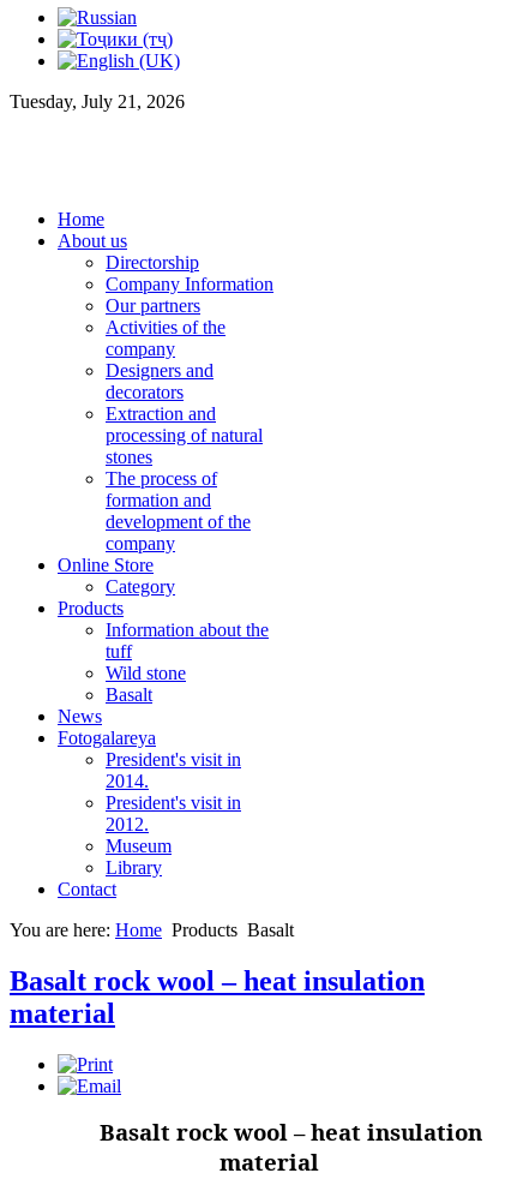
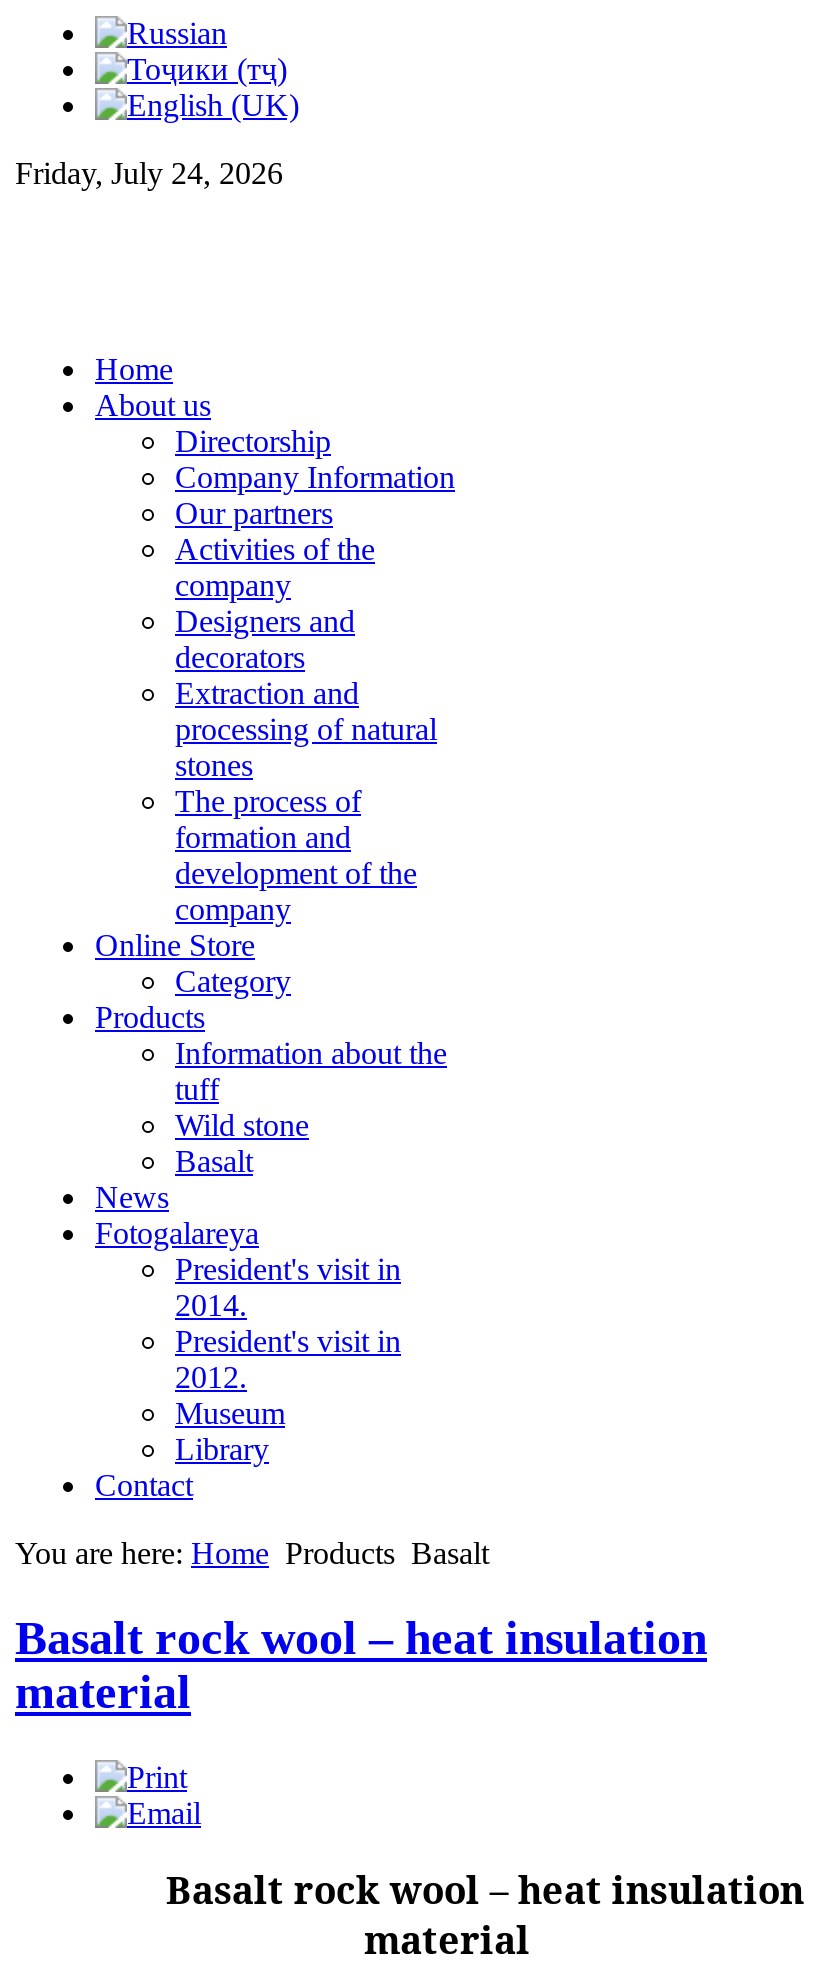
[10,91,185,112] Tuesday, July 21, 2026 -> [15,156,283,190] Friday, July 24, 2026

